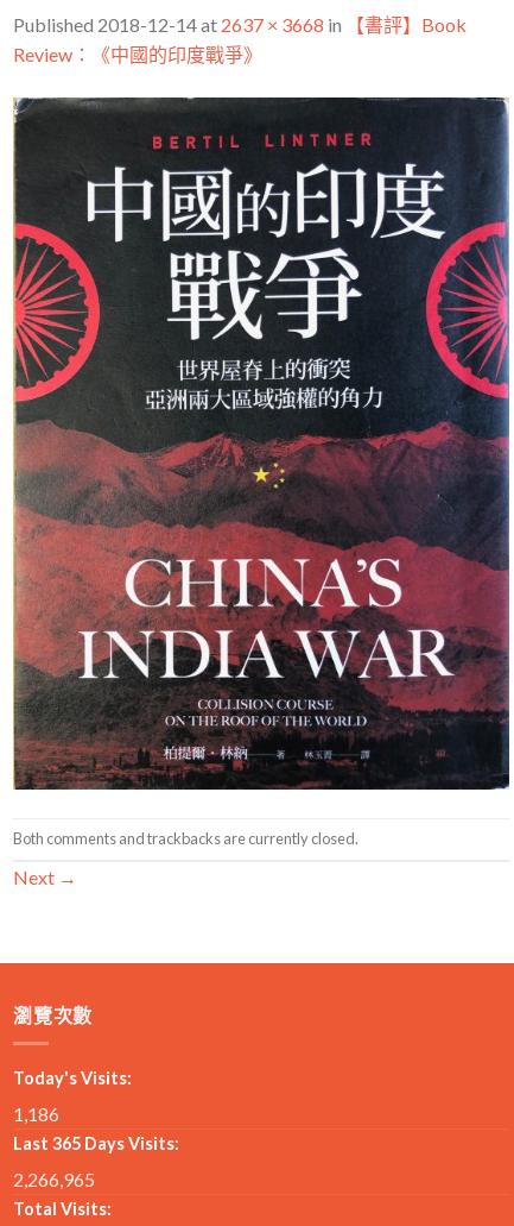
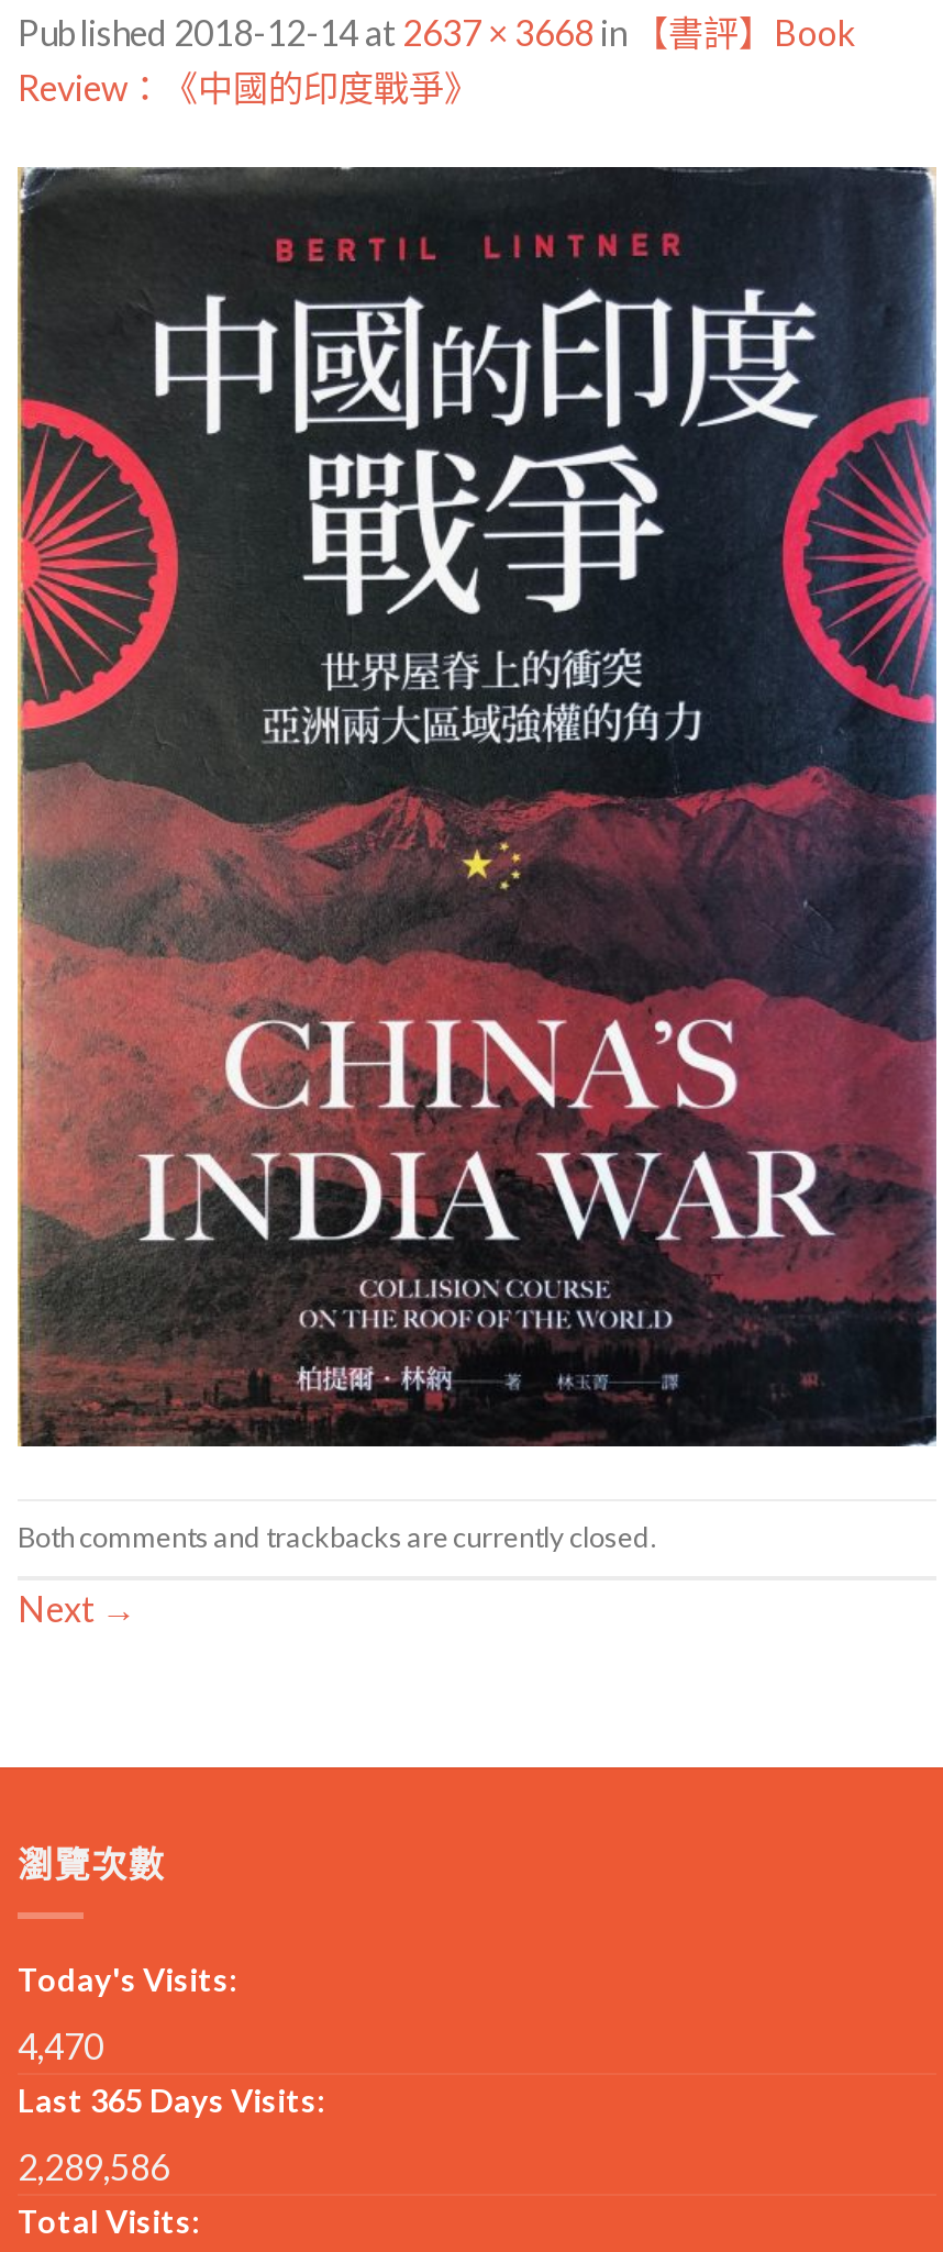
[13,1103,59,1125] 1,186 -> [18,2025,103,2067] 4,470
[13,1168,95,1190] 2,266,965 -> [18,2145,169,2187] 2,289,586

